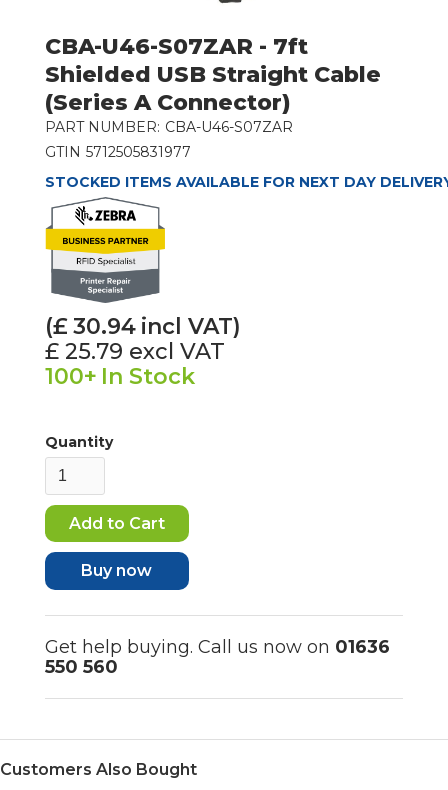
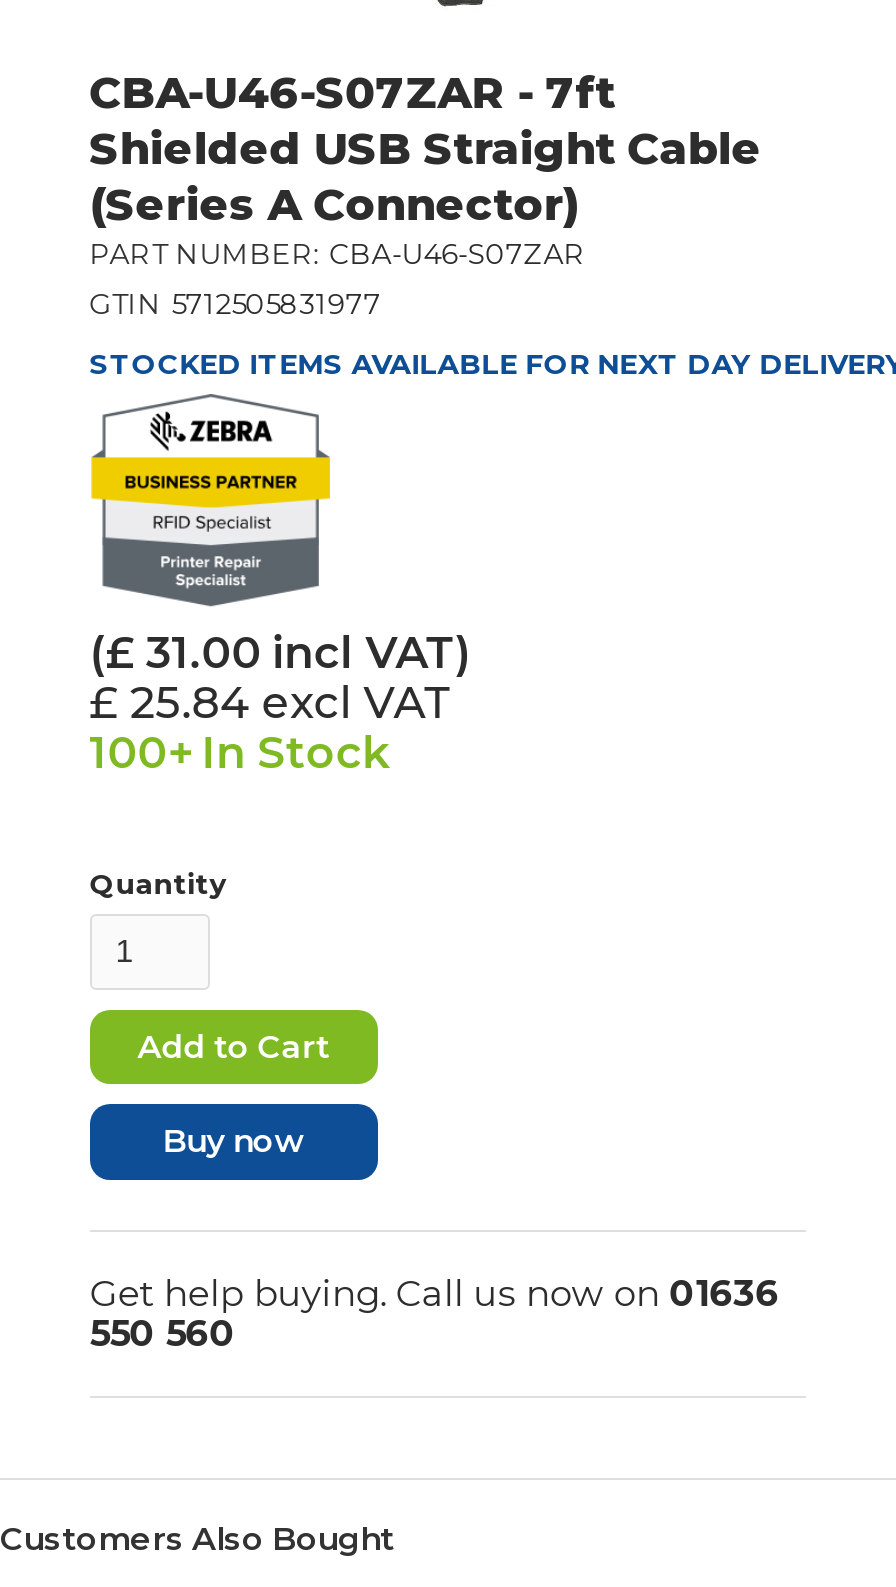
[45,313,241,340] (£ 30.94 incl VAT) -> [90,626,472,680] (£ 31.00 incl VAT)
[45,338,225,365] £ 25.79 excl VAT -> [90,676,454,730] £ 25.84 excl VAT

